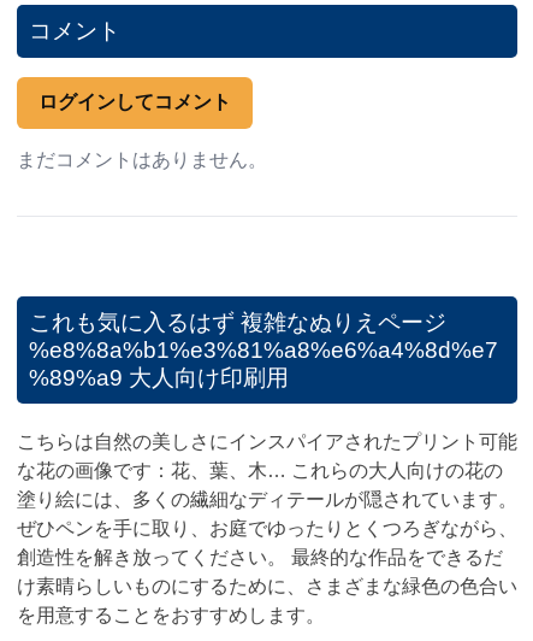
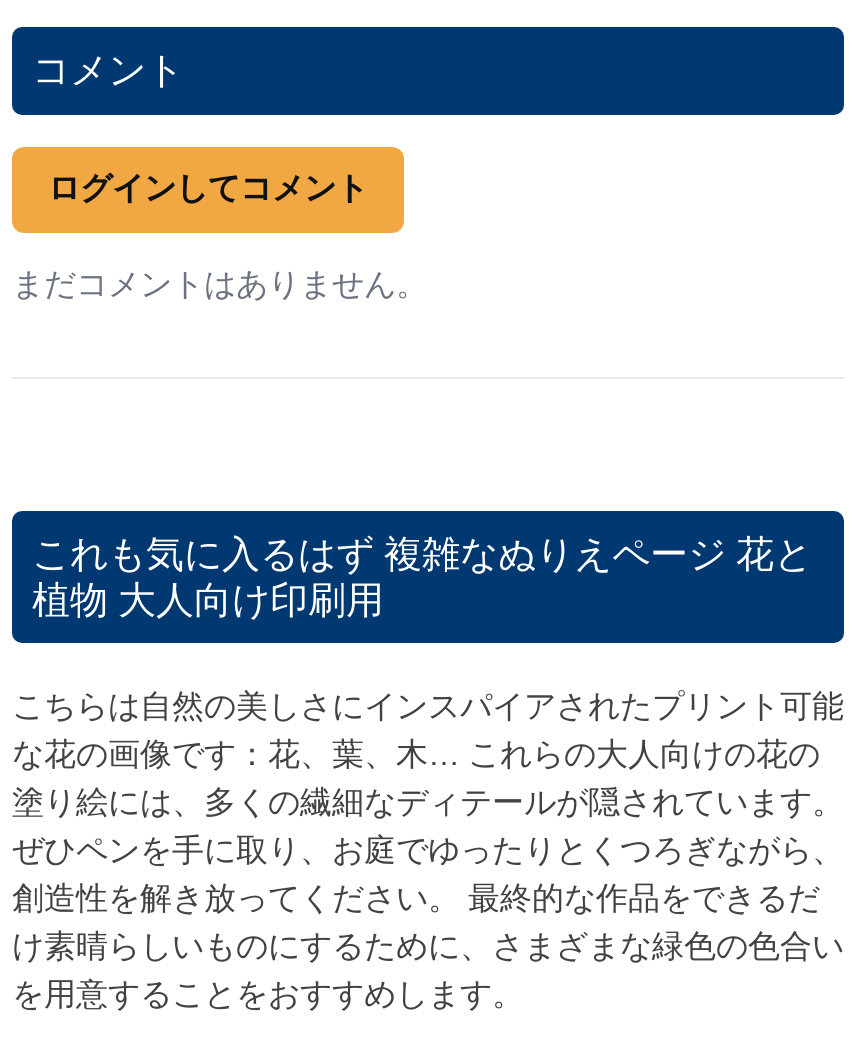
[29,309,498,390] これも気に入るはず複雑なぬりえページ | %e8%8a%b1%e3%81%a8%e6%a4%8d%e7 | %89%a9 大人向け印刷用 -> [32,533,812,621] これも気に入るはず複雑なぬりえページ 花と | 植物 大人向け印刷用

